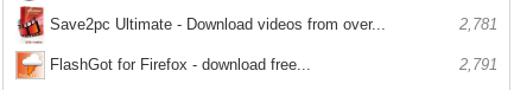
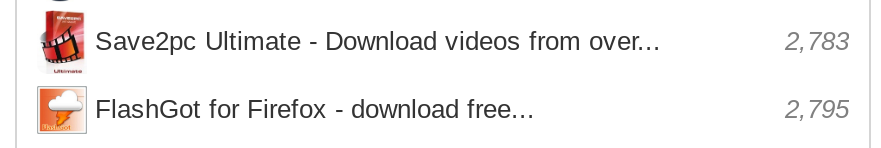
[459,15,497,33] 2,781 -> [785,25,849,55] 2,783
[459,55,497,73] 2,791 -> [785,93,849,123] 2,795

